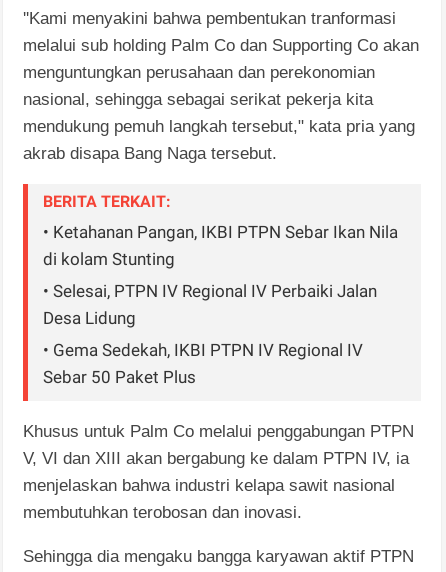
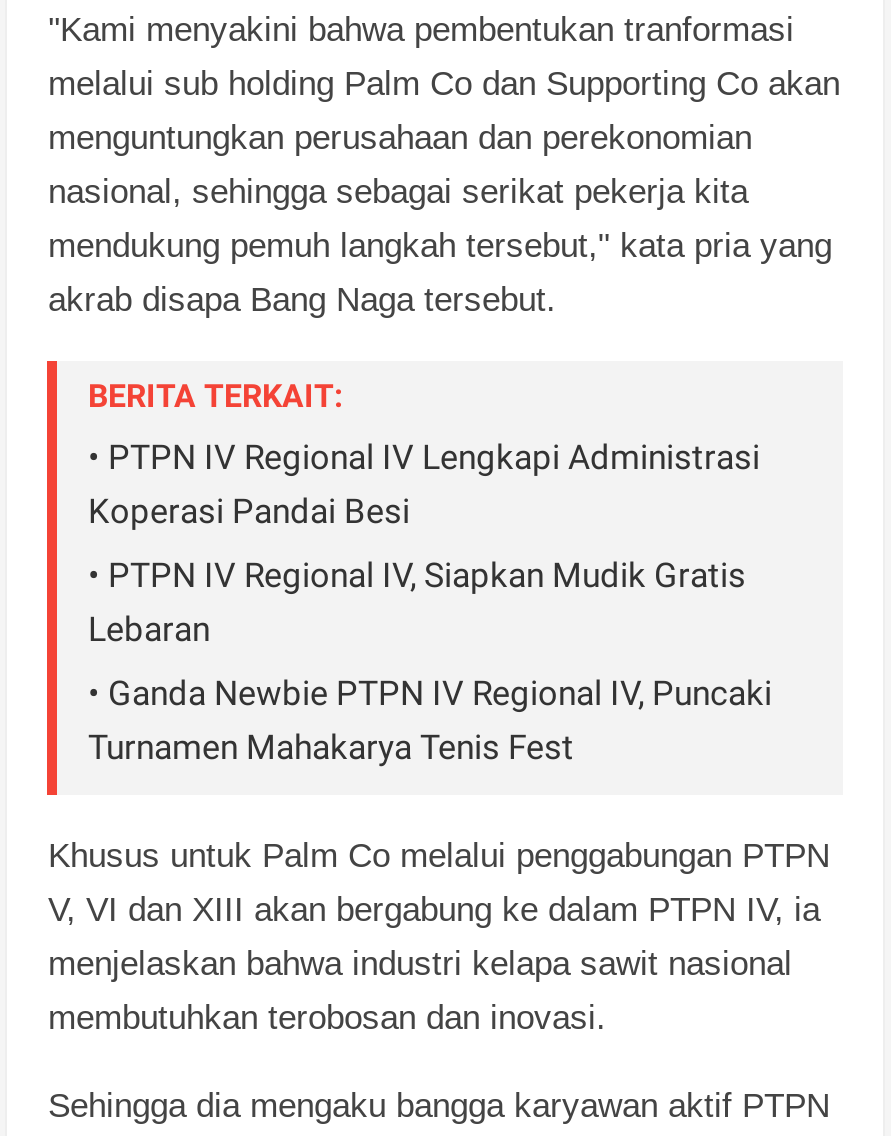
[43,222,398,269] • Ketahanan Pangan, IKBI PTPN Sebar Ikan Nila | di kolam Stunting -> [88,438,760,532] • PTPN IV Regional IV Lengkapi Administrasi | Koperasi Pandai Besi
[43,281,377,328] • Selesai, PTPN IV Regional IV Perbaiki Jalan | Desa Lidung -> [88,556,746,650] • PTPN IV Regional IV, Siapkan Mudik Gratis | Lebaran
[43,340,363,387] • Gema Sedekah, IKBI PTPN IV Regional IV | Sebar 50 Paket Plus -> [88,674,772,768] • Ganda Newbie PTPN IV Regional IV, Puncaki | Turnamen Mahakarya Tenis Fest

